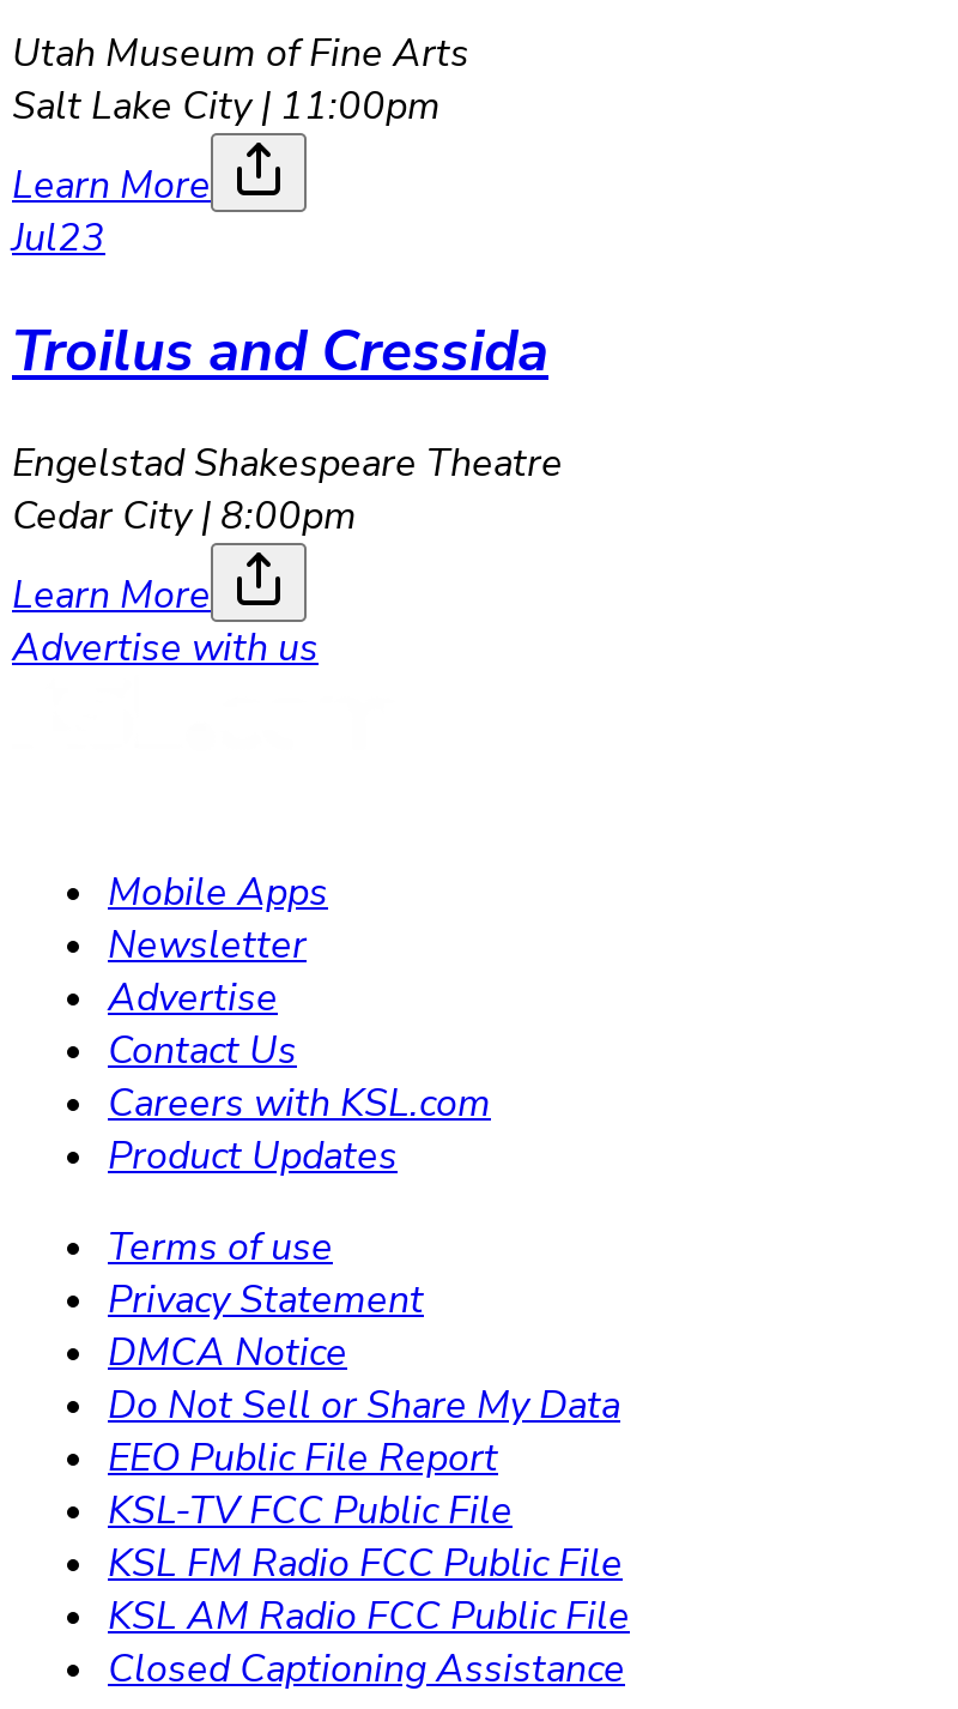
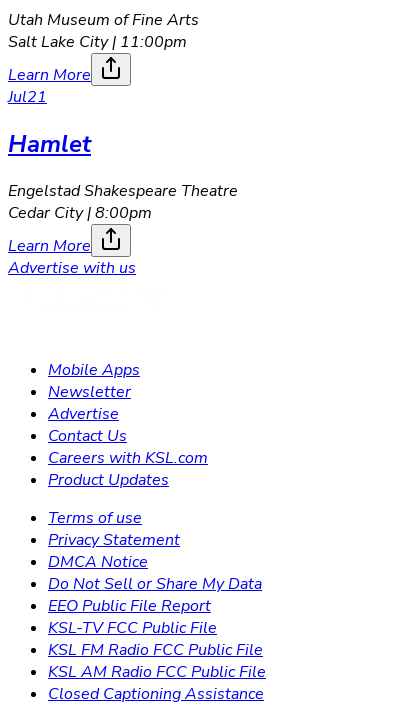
[12,212,105,264] Jul23 -> [8,86,47,108] Jul21
[12,312,548,389] Troilus and Cressida -> [8,128,91,160] Hamlet

